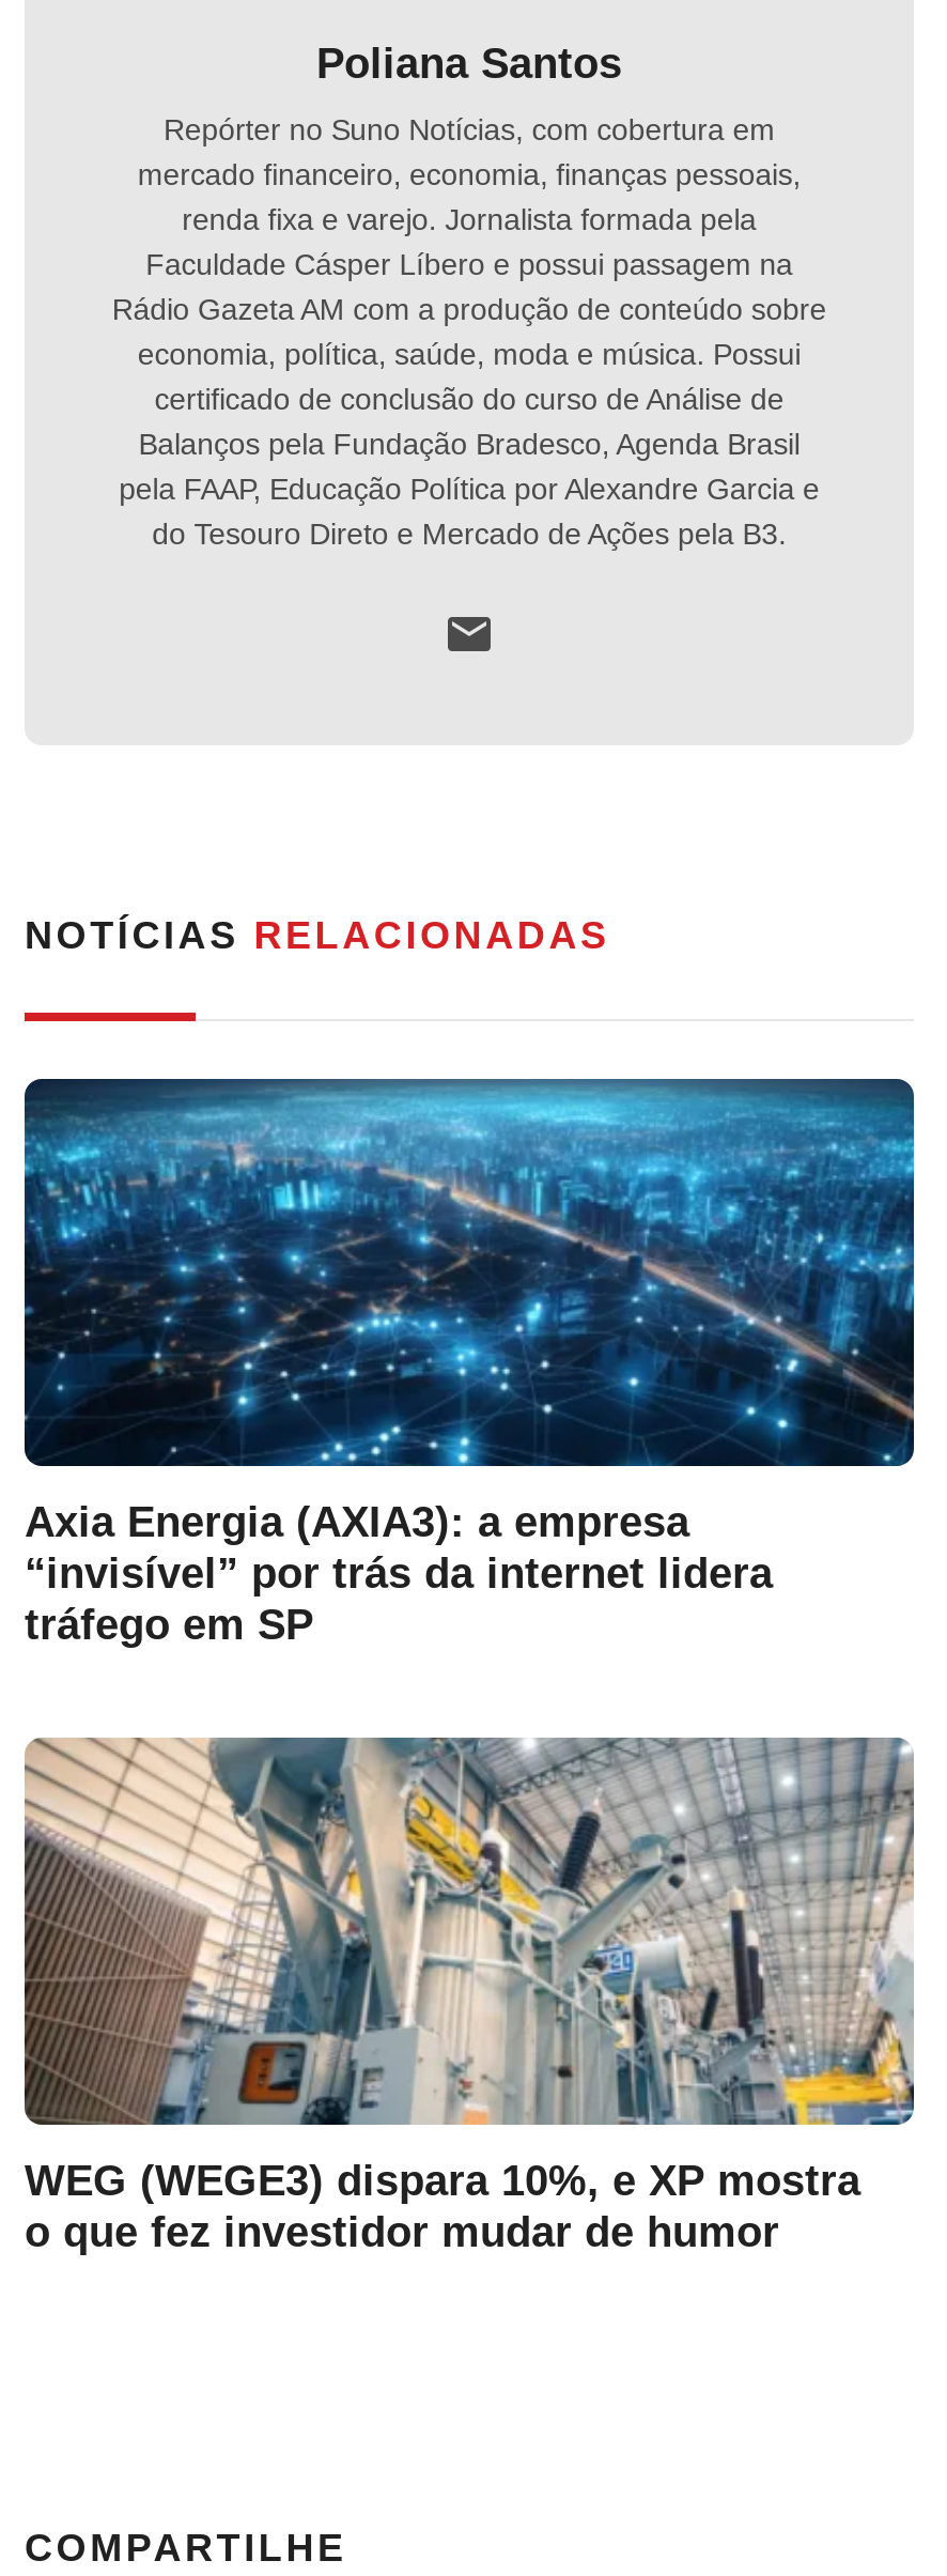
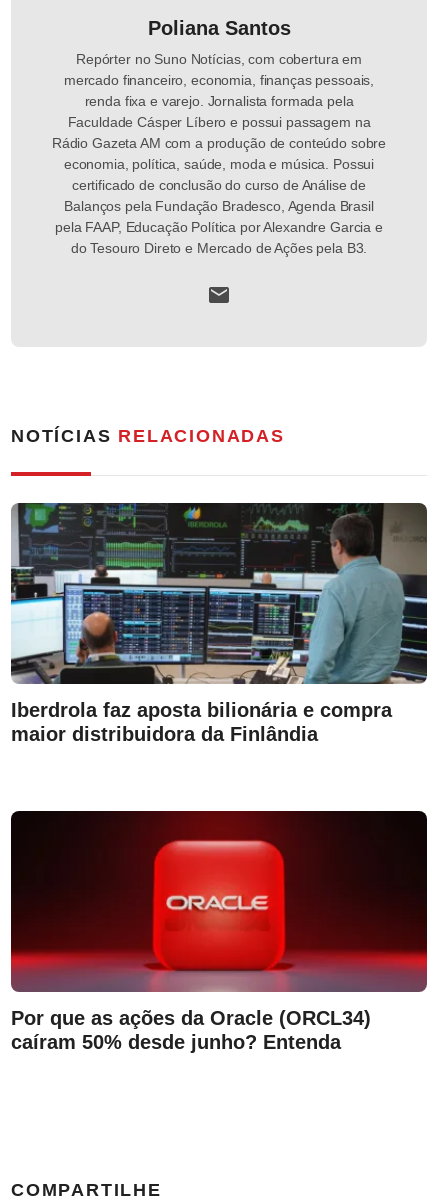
[22,1077,916,1648] [image] | Axia Energia (AXIA3): a empresa | “invisível” por trás da internet lidera | tráfego em SP -> [10,502,428,745] [image] | Iberdrola faz aposta bilionária e compra | maior distribuidora da Finlândia
[22,1736,916,2255] [image] | WEG (WEGE3) dispara 10%, e XP mostra | o que fez investidor mudar de humor -> [10,810,428,1053] [image] | Por que as ações da Oracle (ORCL34) | caíram 50% desde junho? Entenda

